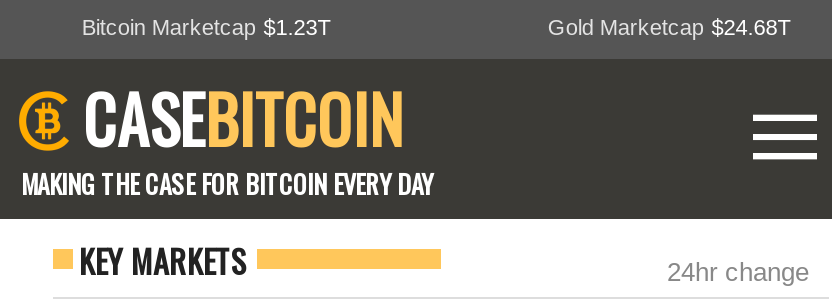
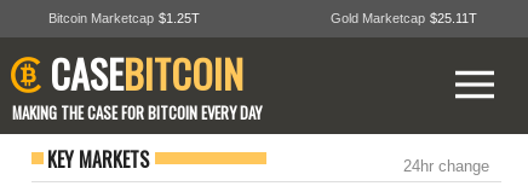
[82,15,332,39] Bitcoin Marketcap $1.23T -> [49,11,200,25] Bitcoin Marketcap $1.25T
[548,15,792,39] Gold Marketcap $24.68T -> [331,11,478,25] Gold Marketcap $25.11T

